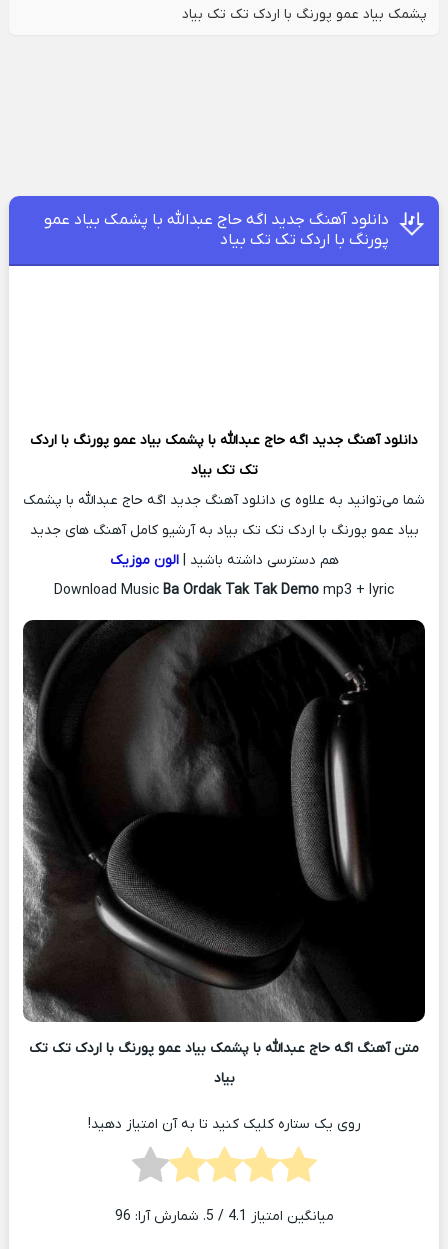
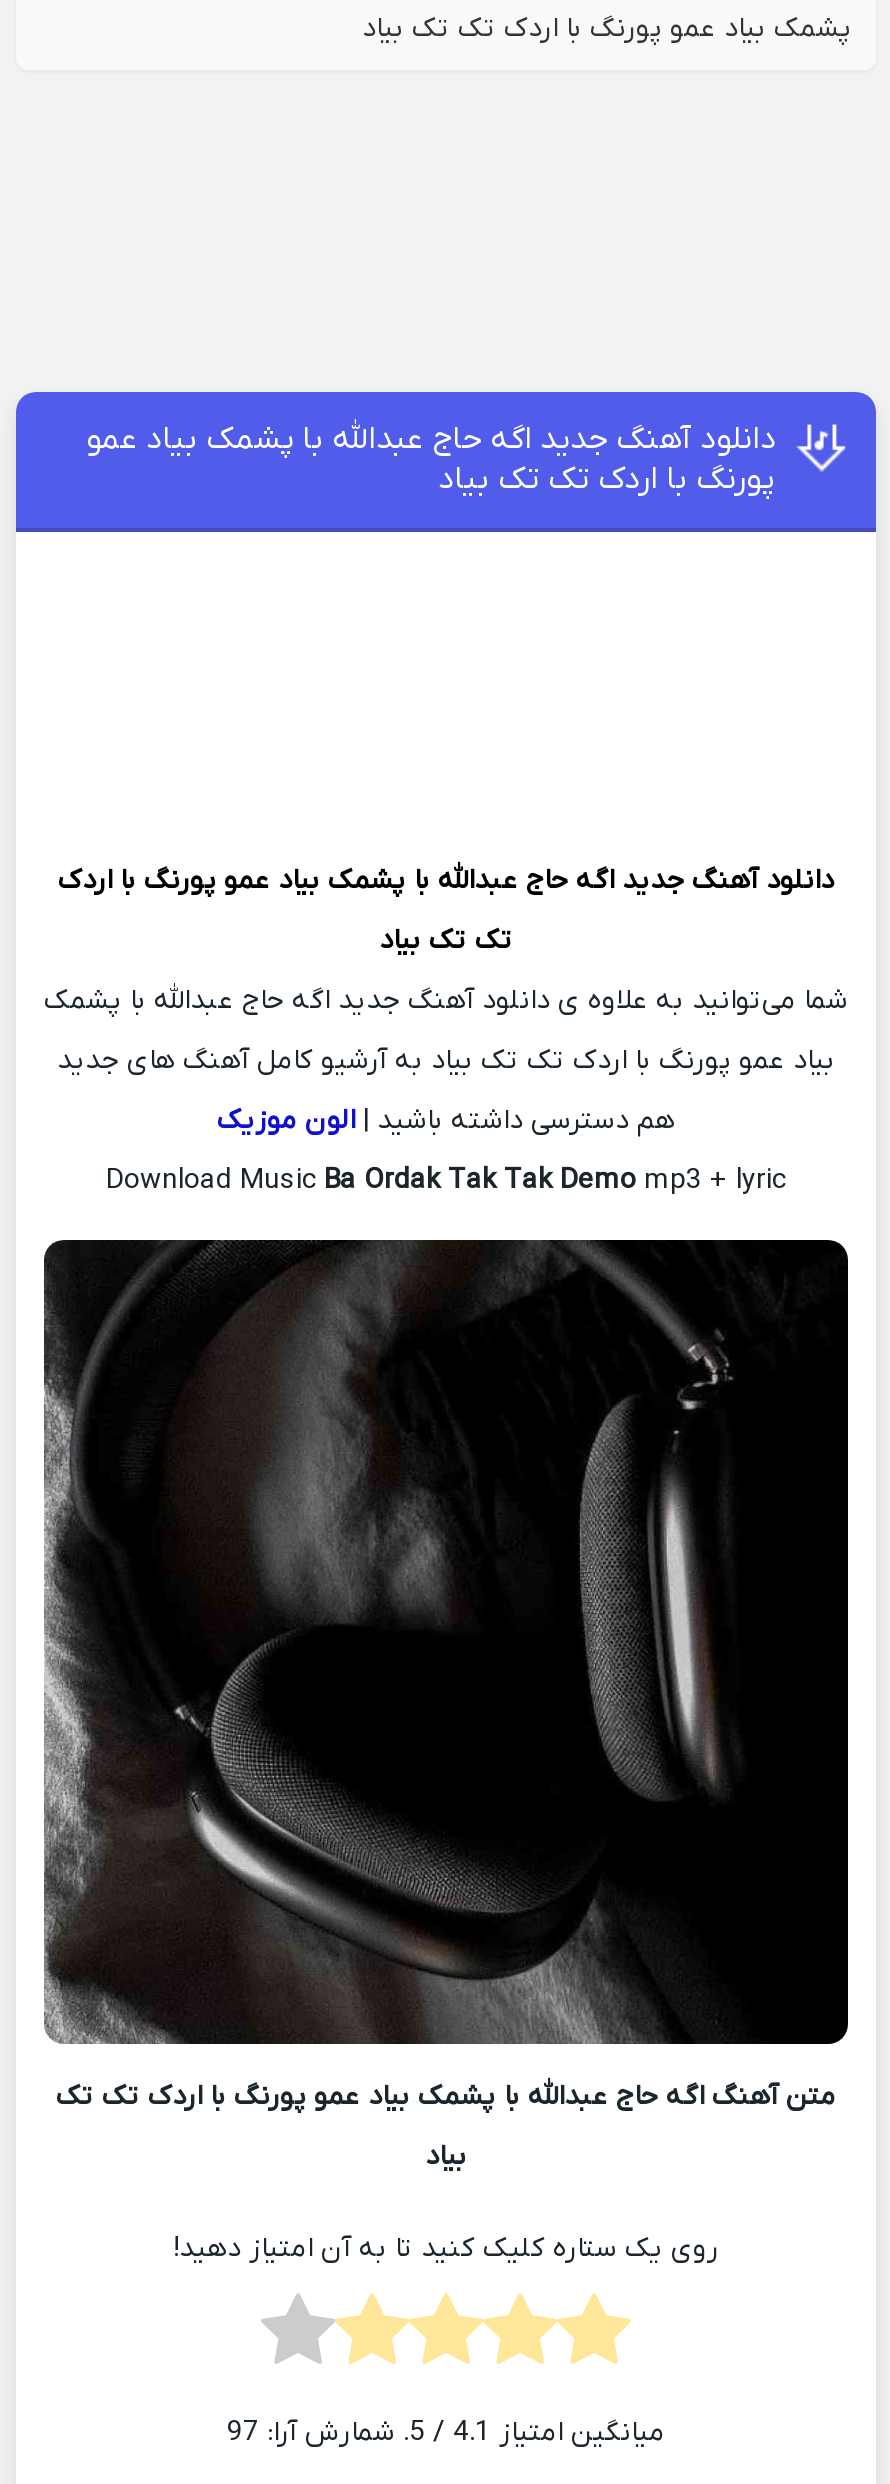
[114,1206,130,1225] 96 -> [227,2413,259,2451] 97

